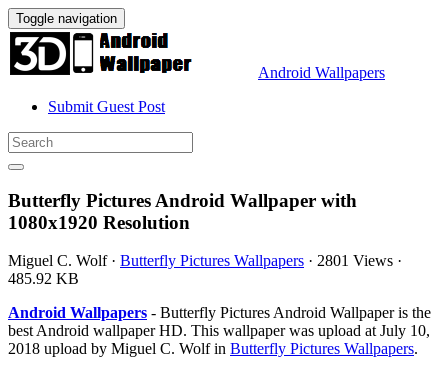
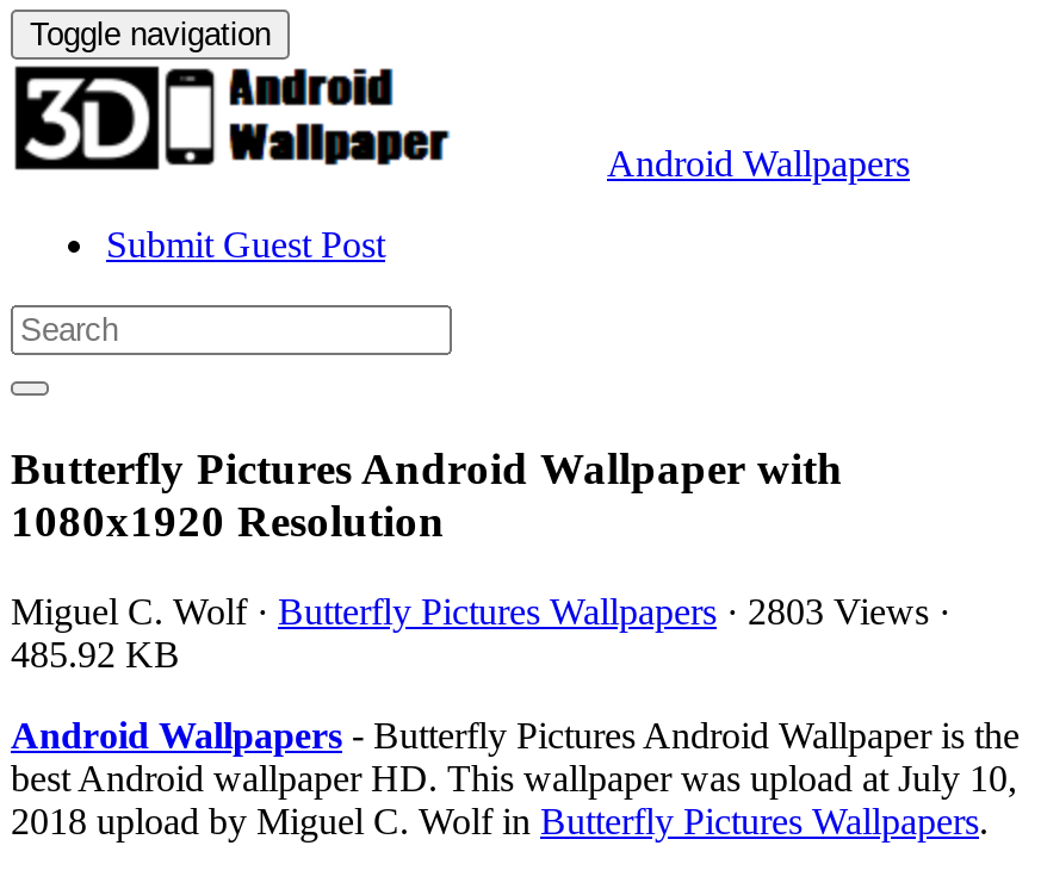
[8,252,402,269] Miguel C. Wolf · Butterfly Pictures Wallpapers · 2801 Views · -> [11,592,950,633] Miguel C. Wolf · Butterfly Pictures Wallpapers · 2803 Views ·

